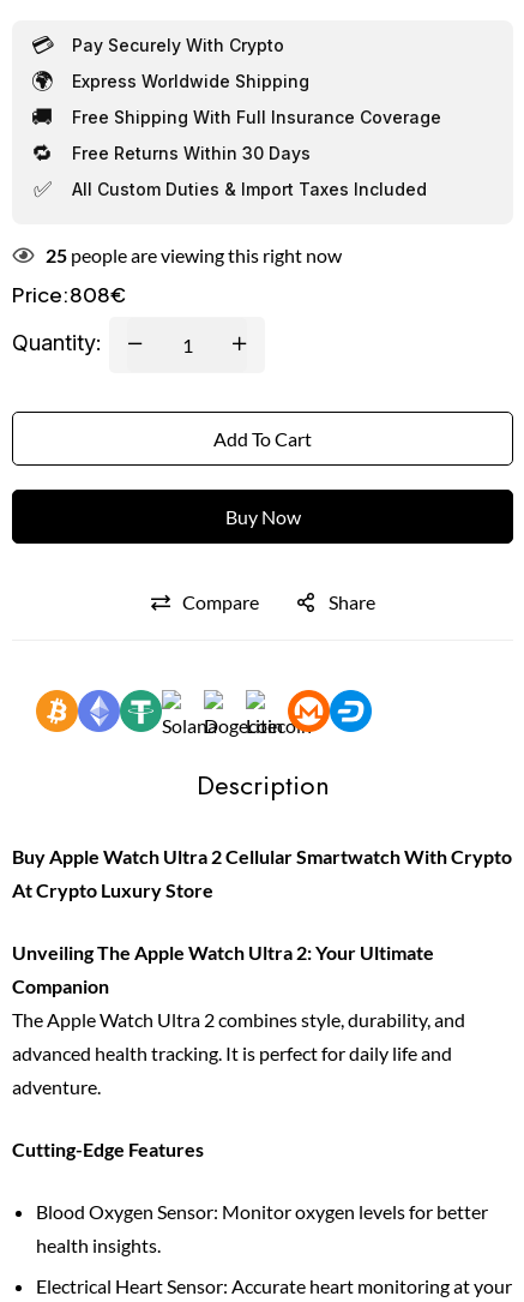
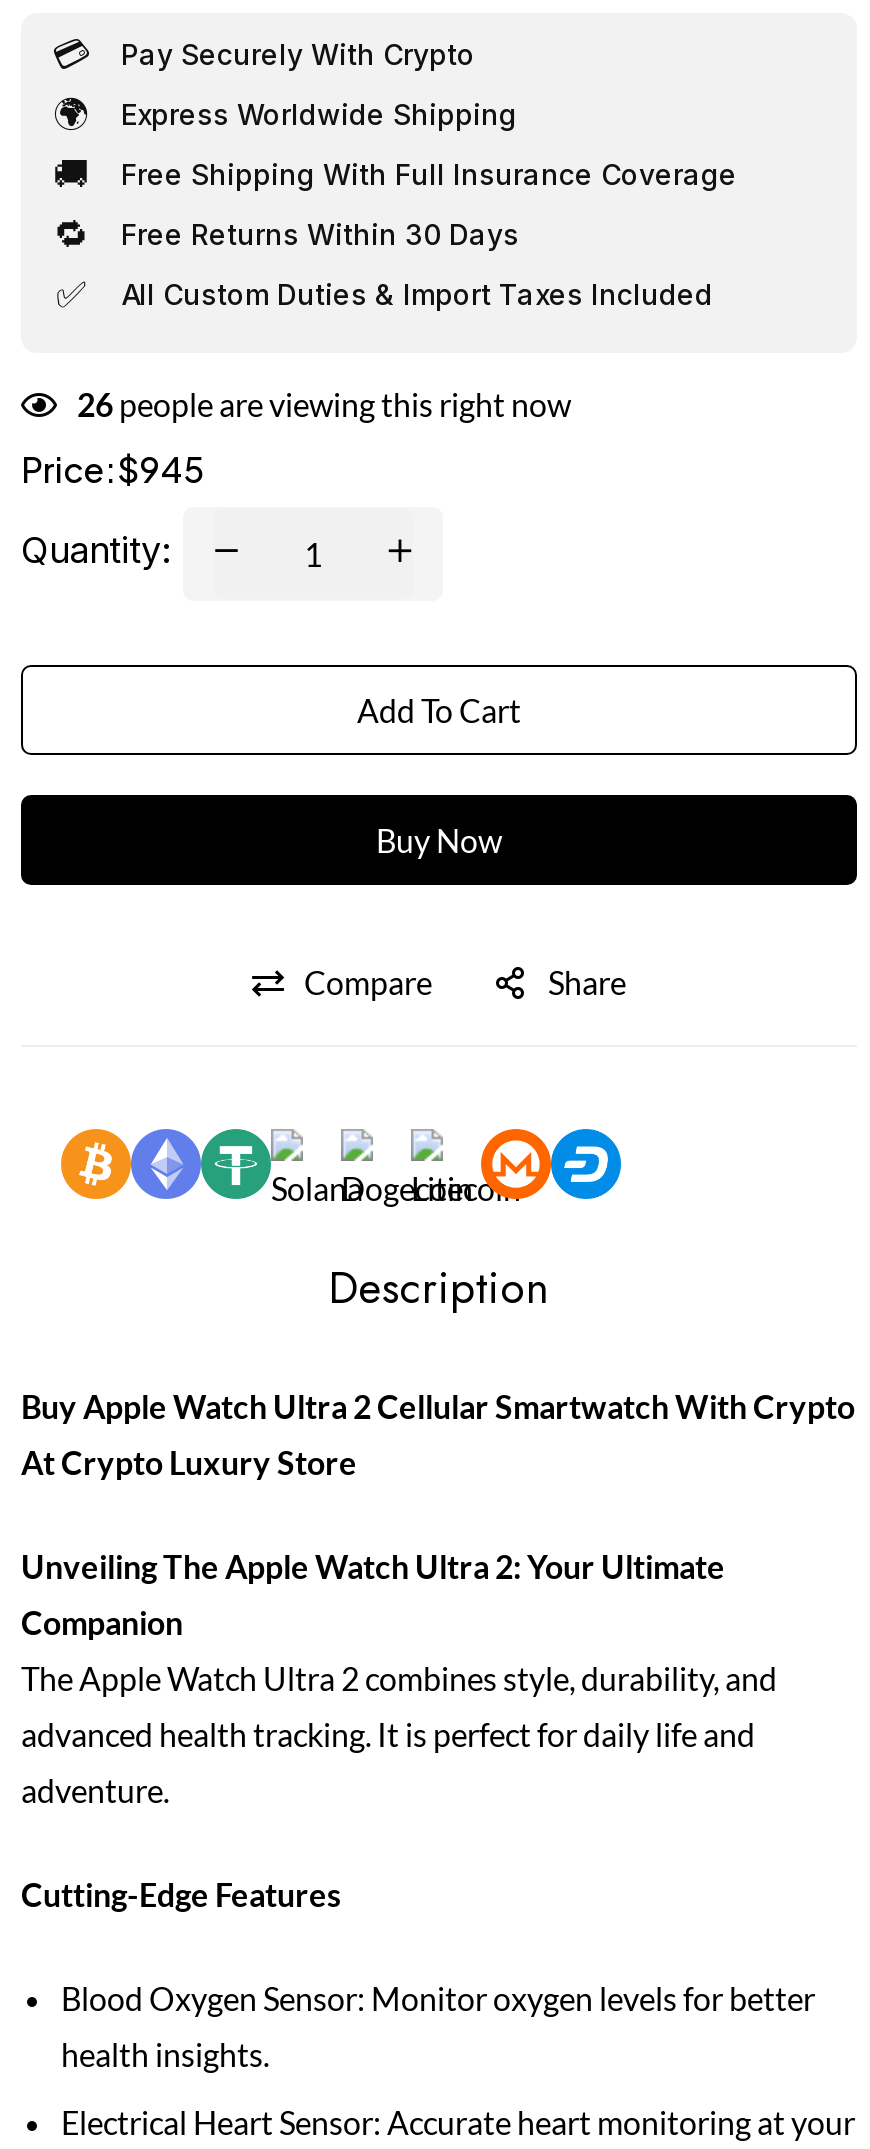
[46,243,342,266] 25 people are viewing this right now -> [77,385,571,423] 26 people are viewing this right now
[12,281,126,308] Price:808€ -> [21,447,205,492] Price:$945

